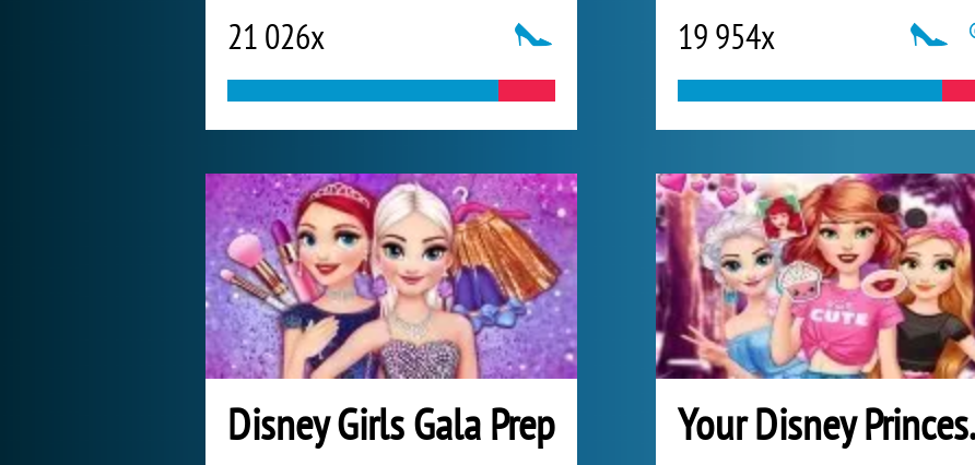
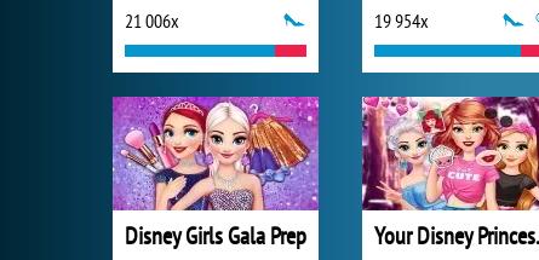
[227,14,326,58] 21 026x -> [125,8,179,33] 21 006x

